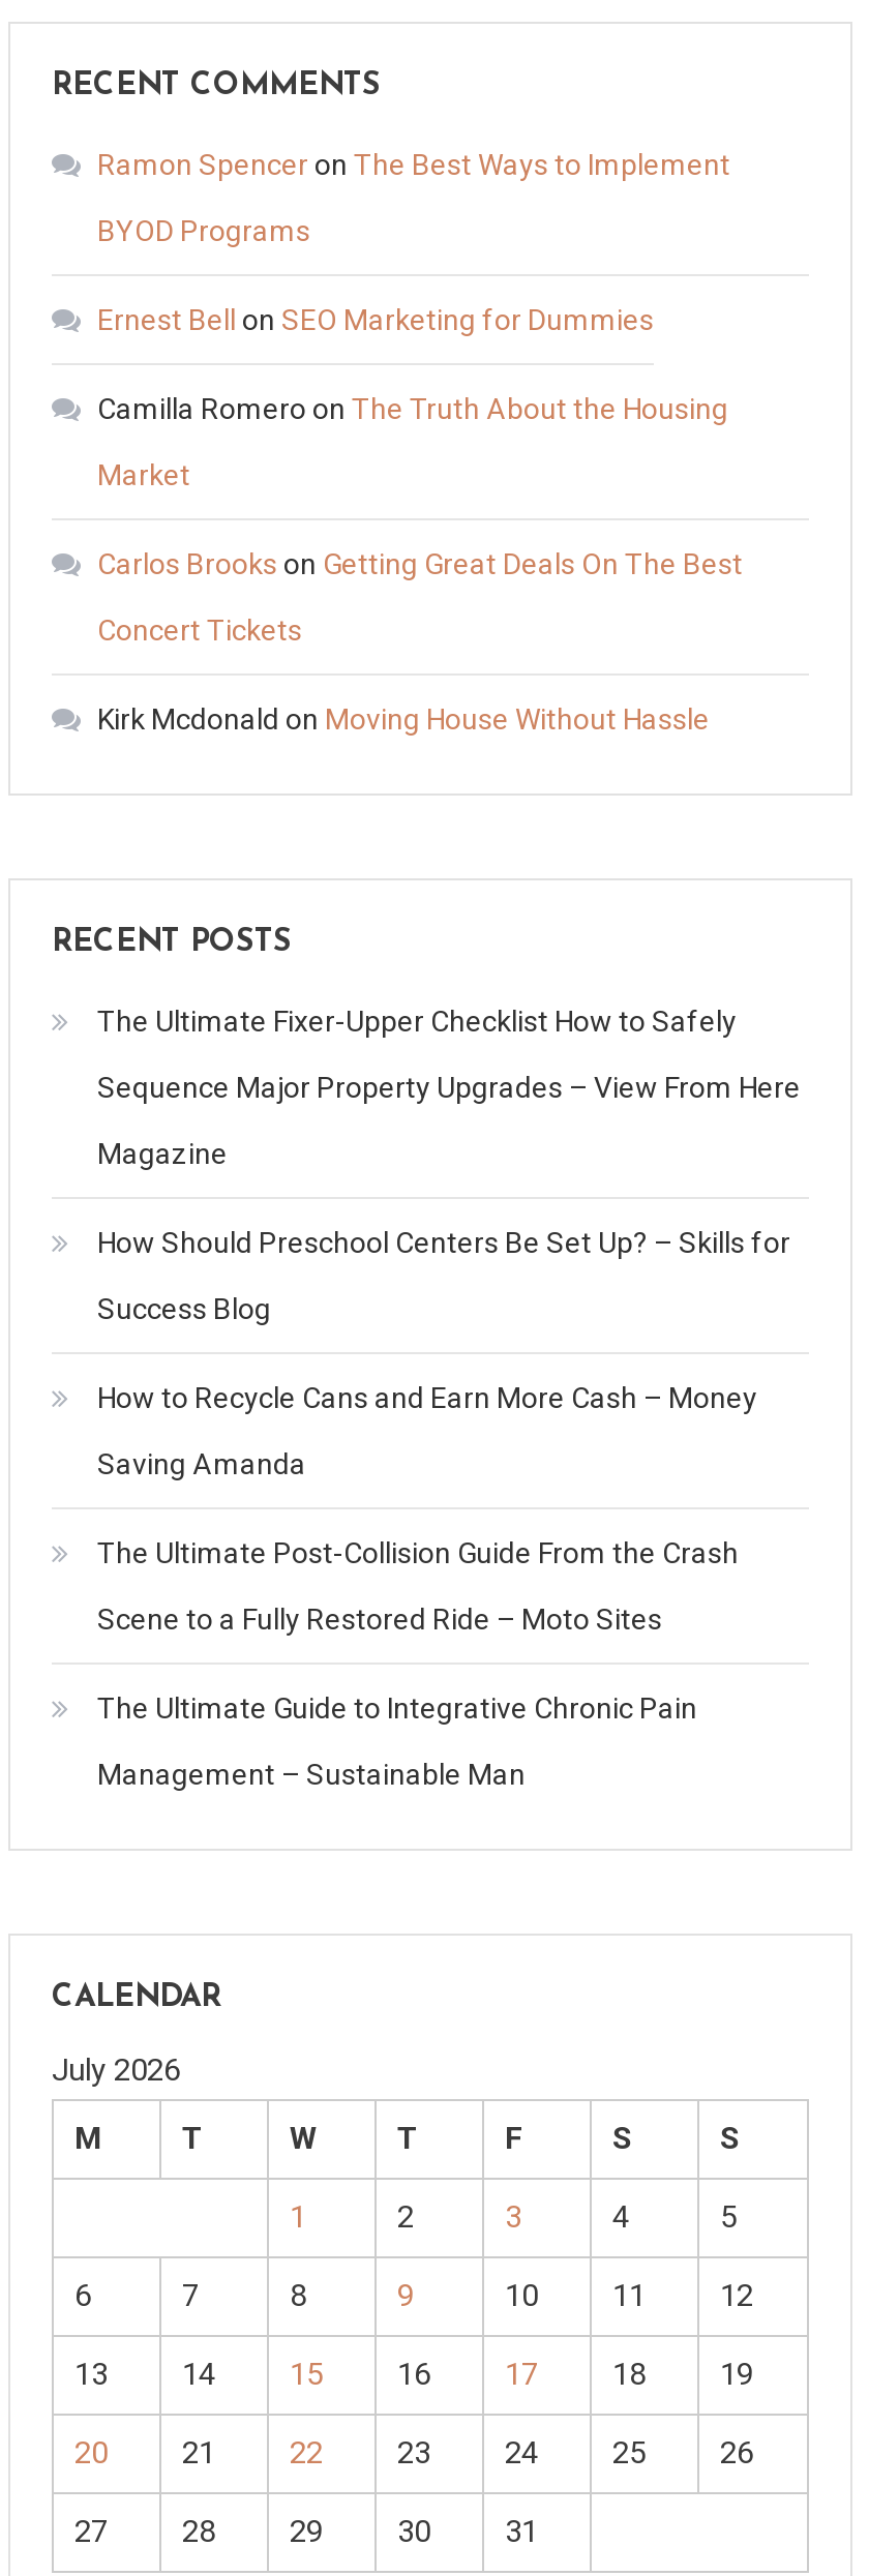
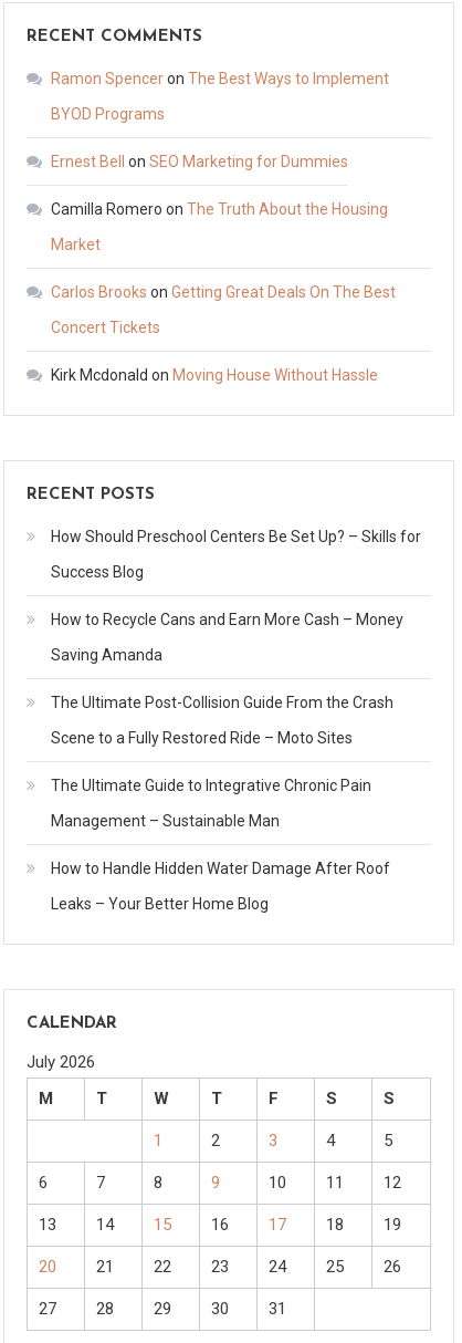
[97,1005,801,1170] The Ultimate Fixer-Upper Checklist How to Safely | Sequence Major Property Upgrades – View From Here | Magazine -> none
moved [97,1226,790,1791] -> [51,528,421,830]: How Should Preschool Centers Be Set Up? – Skills for | Success Blog | How to Recycle Cans and Earn More Cash – Money | Saving Amanda | The Ultimate Post-Collision Guide From the Crash | Scene to a Fully Restored Ride – Moto Sites | The Ultimate Guide to Integrative Chronic Pain | Management – Sustainable Man
none -> [51,860,390,913] How to Handle Hidden Water Damage After Roof | Leaks – Your Better Home Blog

